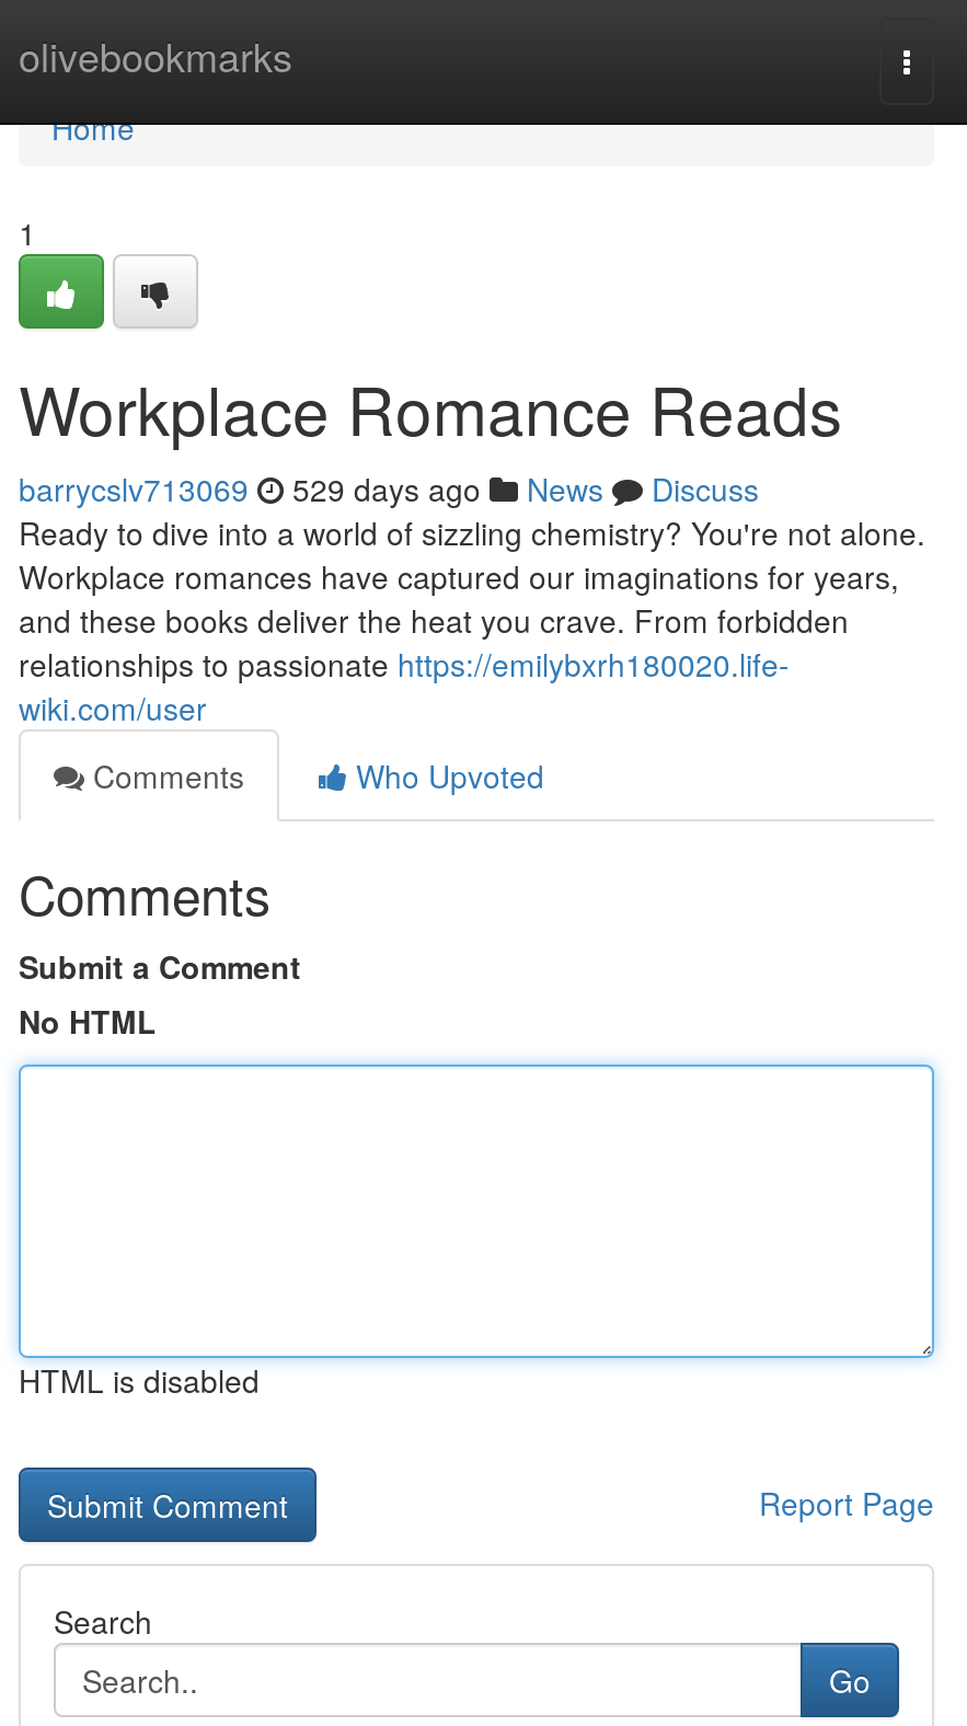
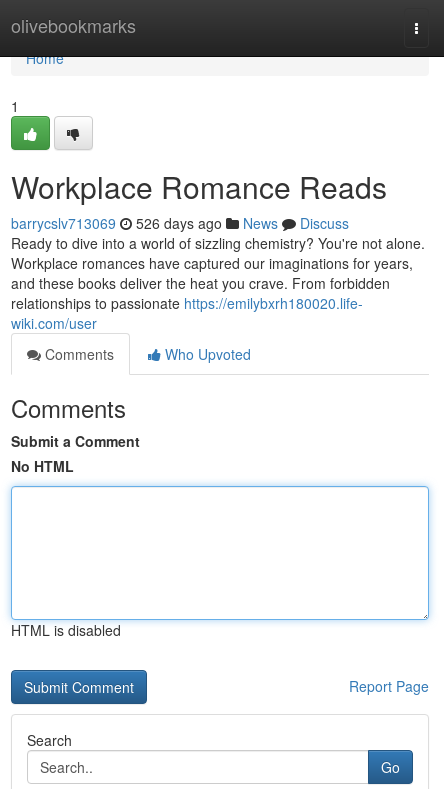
[19,467,759,510] barrycslv713069 529 days ago News Discuss -> [11,213,349,233] barrycslv713069 526 days ago News Discuss

